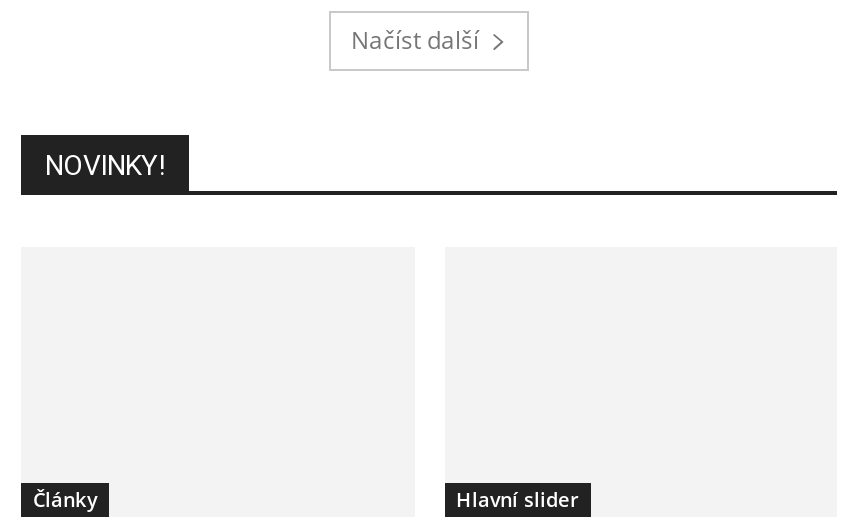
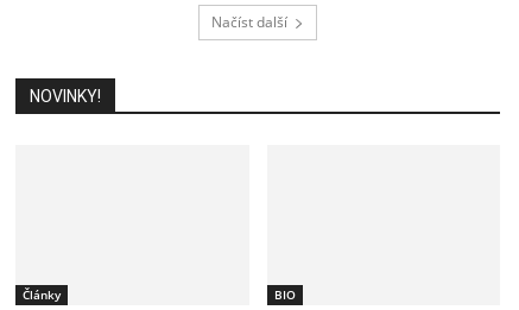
[456,485,578,513] Hlavní slider -> [274,286,295,303] BIO

